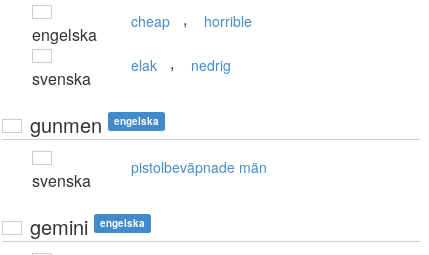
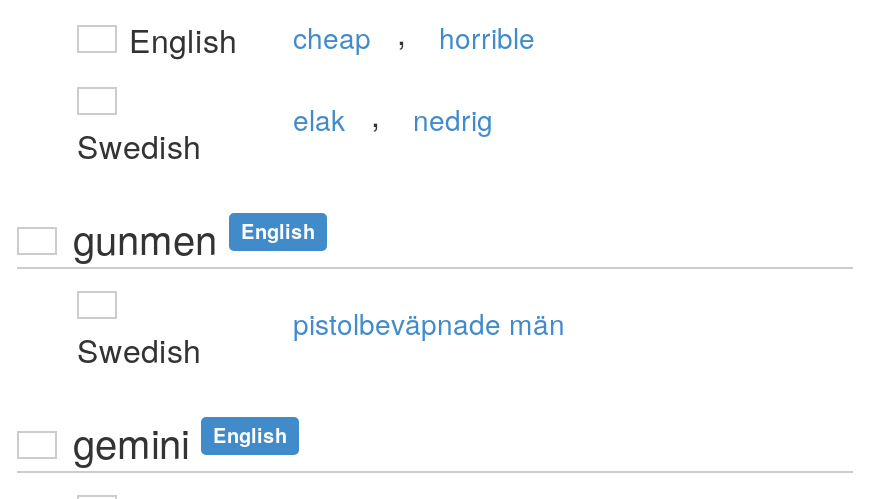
[32,23,97,46] engelska -> [121,17,237,63] English
[32,67,91,90] svenska -> [77,123,201,169] Swedish
[114,114,159,128] engelska -> [241,217,315,245] English
[32,169,91,192] svenska -> [77,327,201,373] Swedish
[100,216,145,230] engelska -> [213,421,287,449] English

